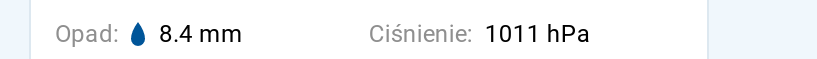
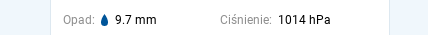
[55,20,243,48] Opad: 8.4 mm -> [63,13,157,27] Opad: 9.7 mm
[369,20,591,48] Ciśnienie: 1011 hPa -> [220,13,331,27] Ciśnienie: 1014 hPa

